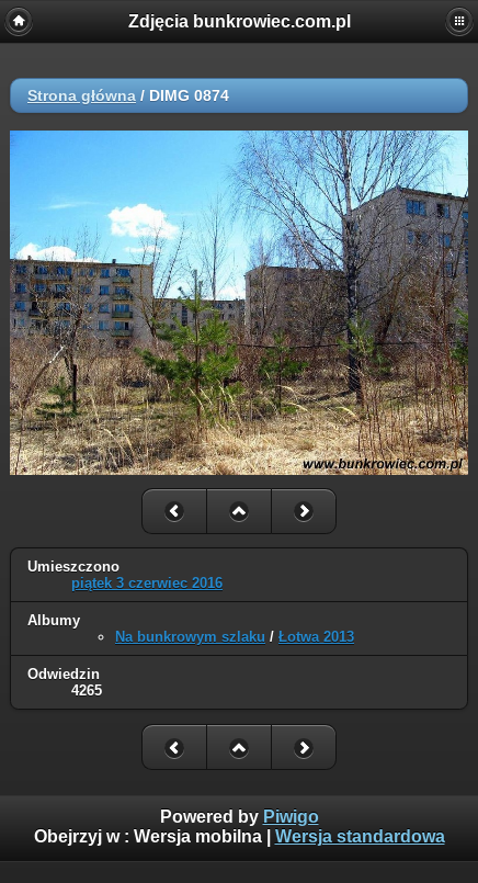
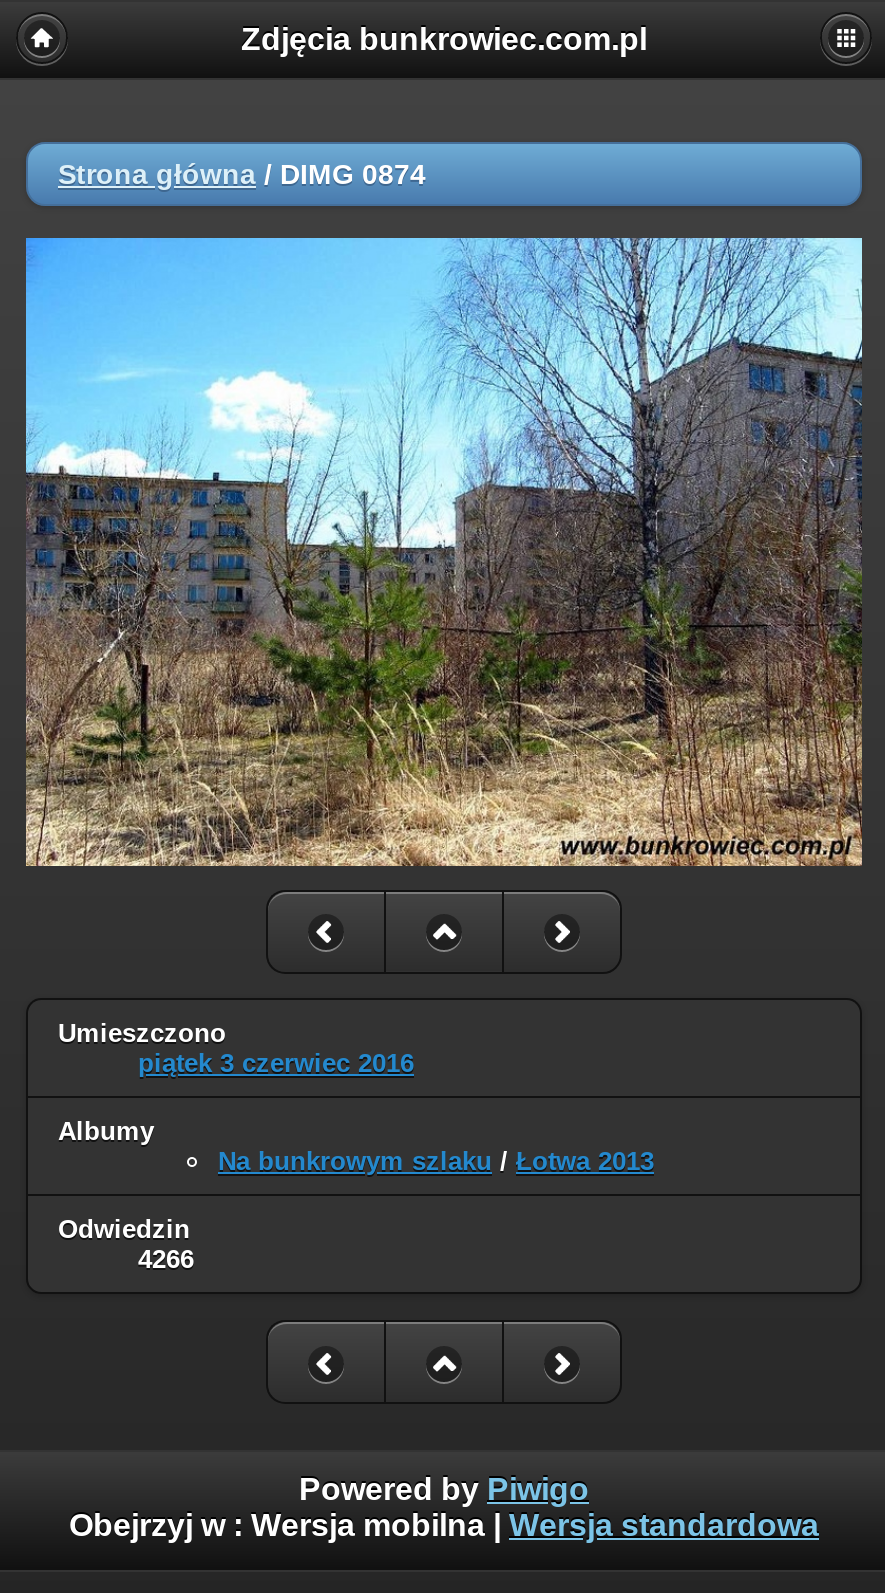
[71,682,102,699] 4265 -> [138,1244,194,1274] 4266

